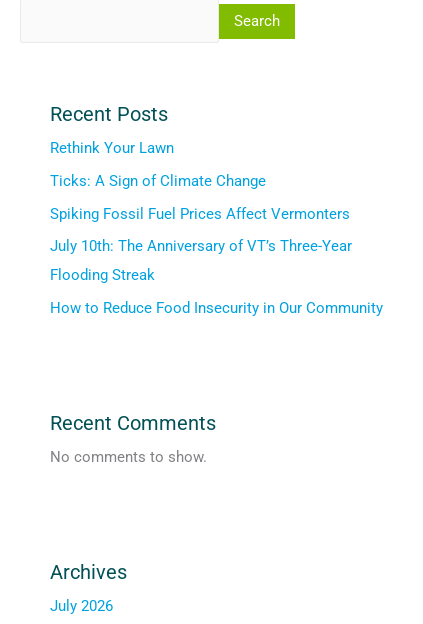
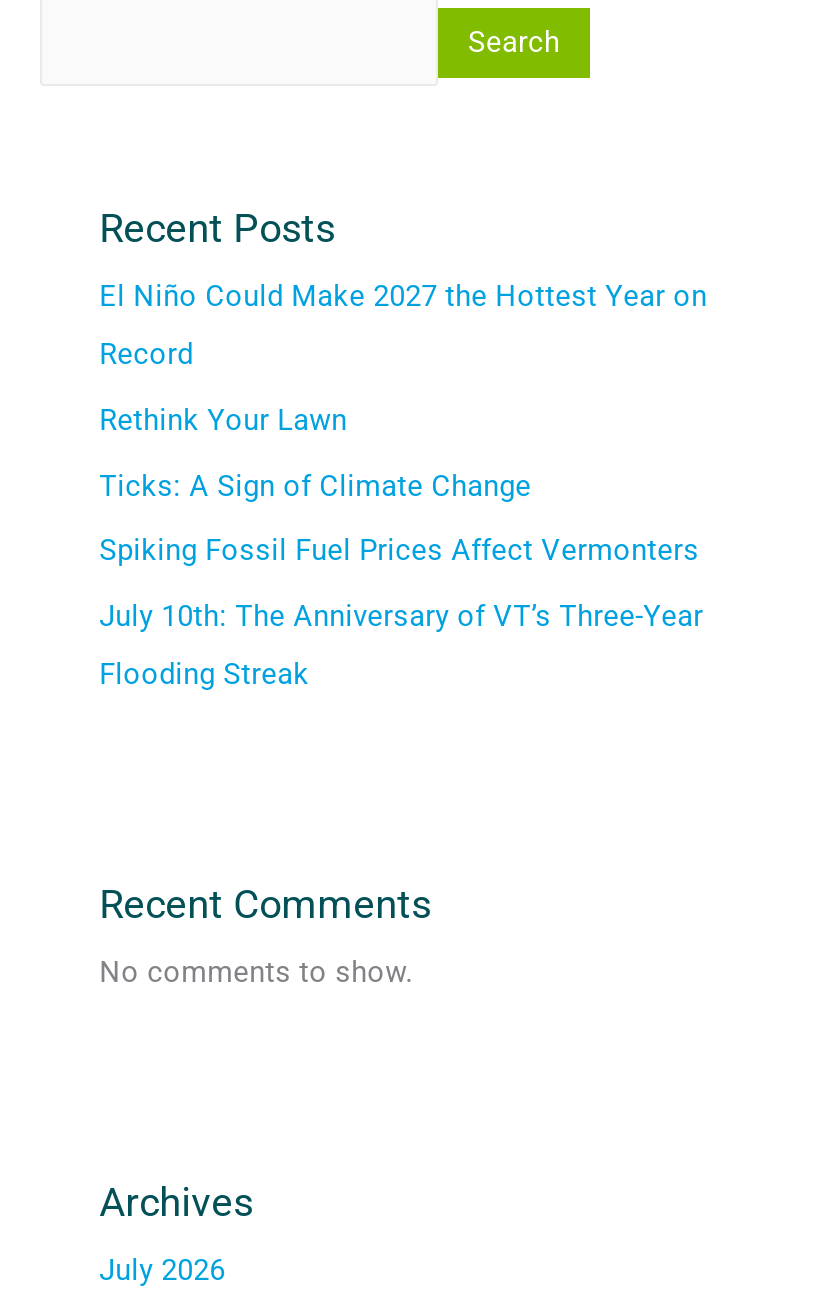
none -> [99,279,707,373] El Niño Could Make 2027 the Hottest Year on | Record
moved [50,139,352,284] -> [99,402,703,692]: Rethink Your Lawn | Ticks: A Sign of Climate Change | Spiking Fossil Fuel Prices Affect Vermonters | July 10th: The Anniversary of VT’s Three-Year | Flooding Streak
[50,299,383,317] How to Reduce Food Insecurity in Our Community -> none

